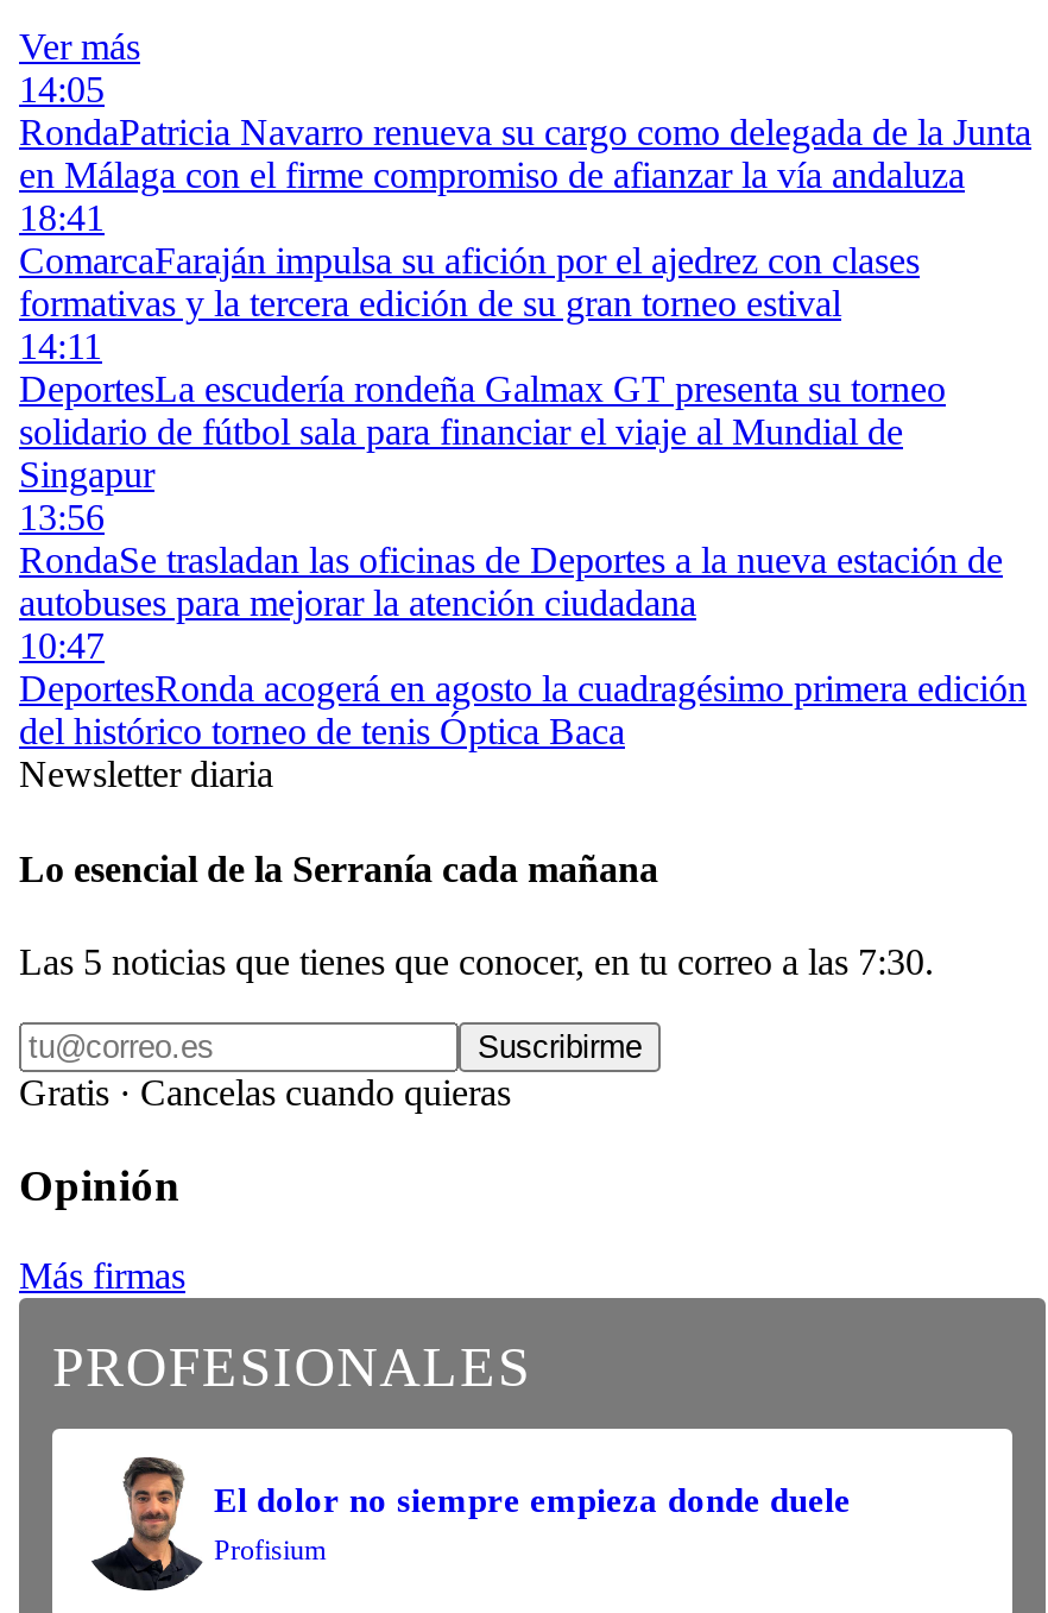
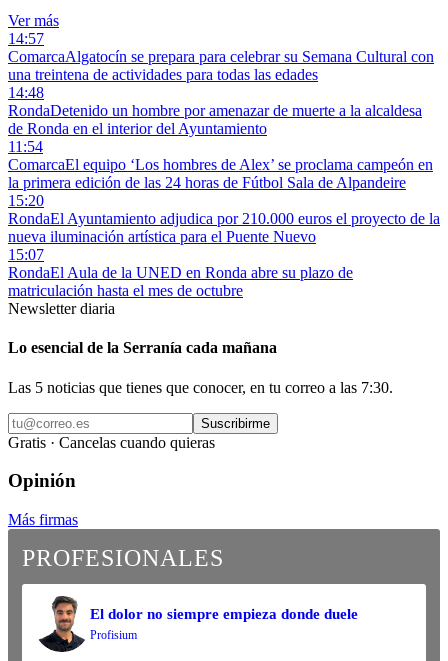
[19,70,1031,752] 14:05 | RondaPatricia Navarro renueva su cargo como delegada de la Junta | en Málaga con el firme compromiso de afianzar la vía andaluza | 18:41 | ComarcaFaraján impulsa su afición por el ajedrez con clases | formativas y la tercera edición de su gran torneo estival | 14:11 | DeportesLa escudería rondeña Galmax GT presenta su torneo | solidario de fútbol sala para financiar el viaje al Mundial de | Singapur | 13:56 | RondaSe trasladan las oficinas de Deportes a la nueva estación de | autobuses para mejorar la atención ciudadana | 10:47 | DeportesRonda acogerá en agosto la cuadragésimo primera edición | del histórico torneo de tenis Óptica Baca -> [8,30,440,299] 14:57 | ComarcaAlgatocín se prepara para celebrar su Semana Cultural con | una treintena de actividades para todas las edades | 14:48 | RondaDetenido un hombre por amenazar de muerte a la alcaldesa | de Ronda en el interior del Ayuntamiento | 11:54 | ComarcaEl equipo ‘Los hombres de Alex’ se proclama campeón en | la primera edición de las 24 horas de Fútbol Sala de Alpandeire | 15:20 | RondaEl Ayuntamiento adjudica por 210.000 euros el proyecto de la | nueva iluminación artística para el Puente Nuevo | 15:07 | RondaEl Aula de la UNED en Ronda abre su plazo de | matriculación hasta el mes de octubre

